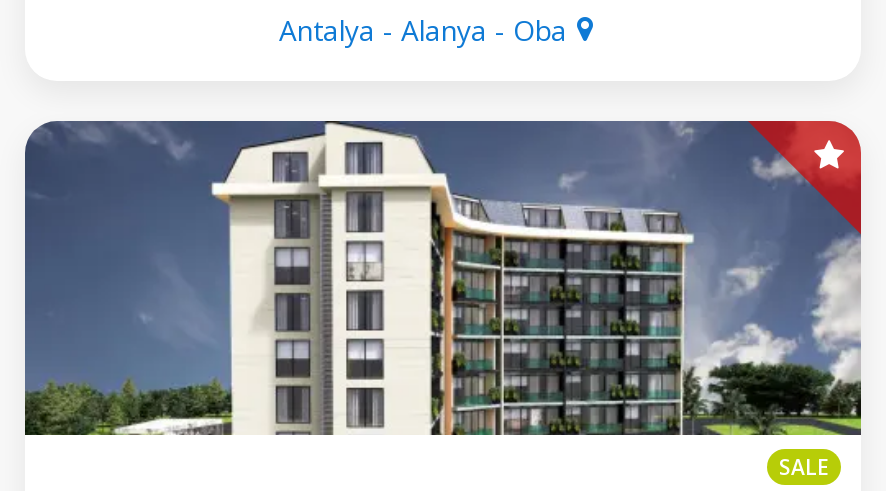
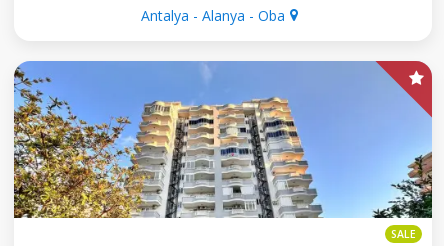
[23,119,863,437] [image] -> [13,60,433,219] [image]

